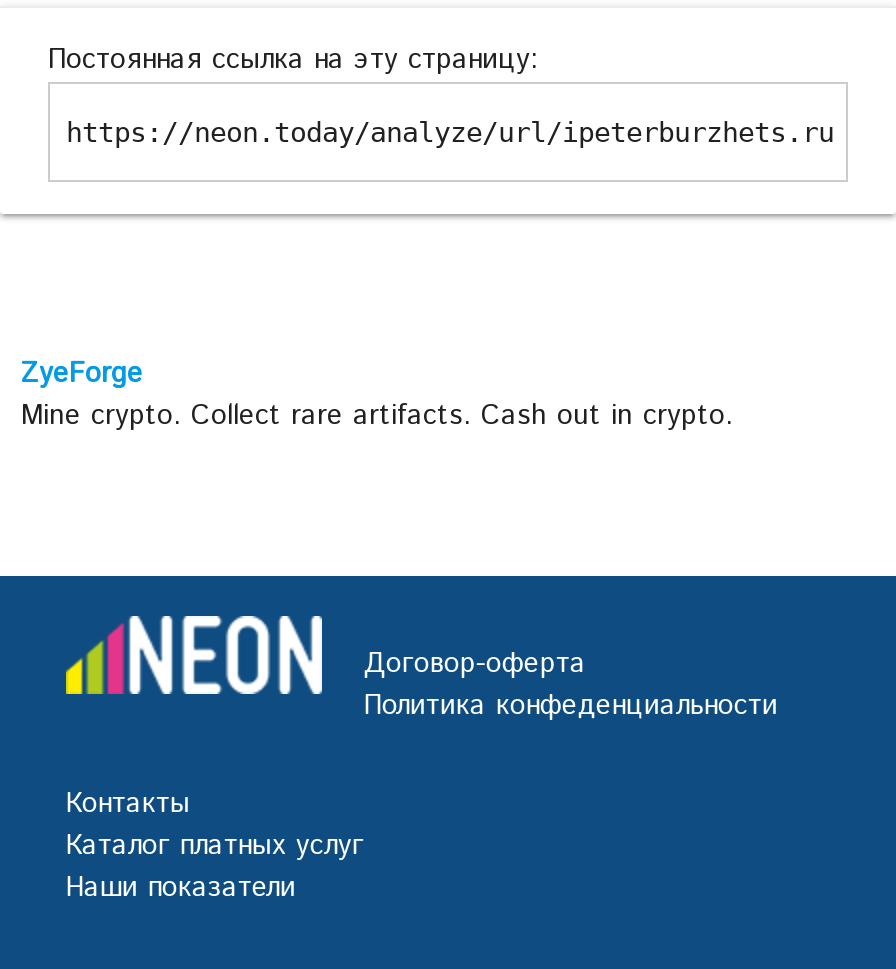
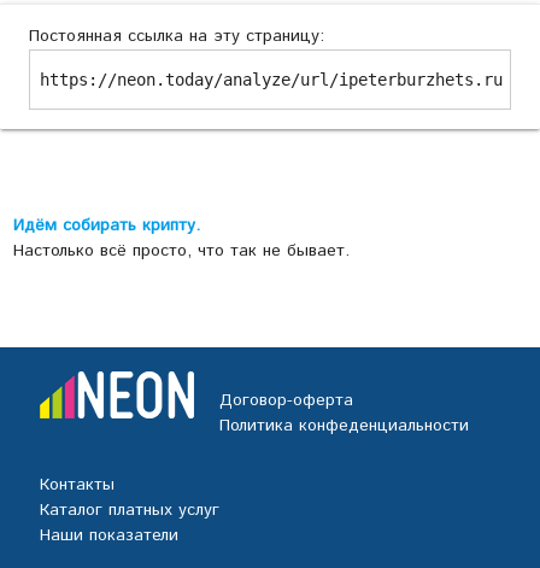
[21,354,733,436] ZyeForge | Mine crypto. Collect rare artifacts. Cash out in crypto. -> [13,213,349,263] Идём собирать крипту. | Настолько всё просто, что так не бывает.

